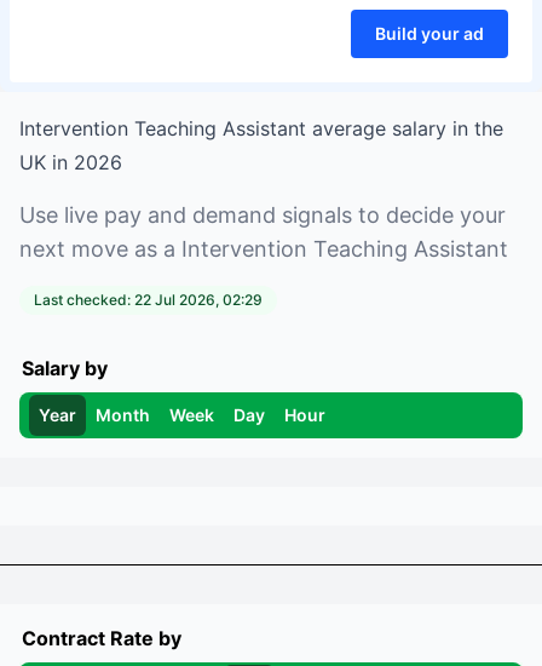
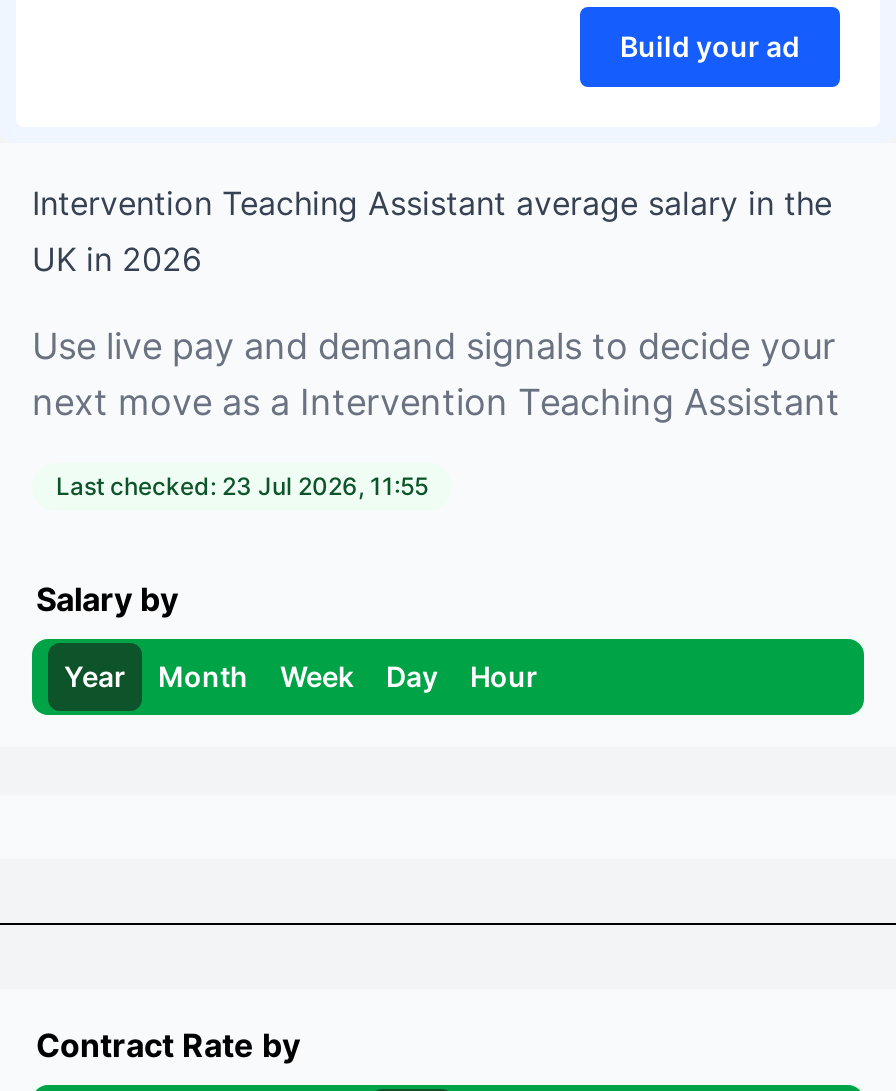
[34,291,263,309] Last checked: 22 Jul 2026, 02:29 -> [56,471,428,501] Last checked: 23 Jul 2026, 11:55

